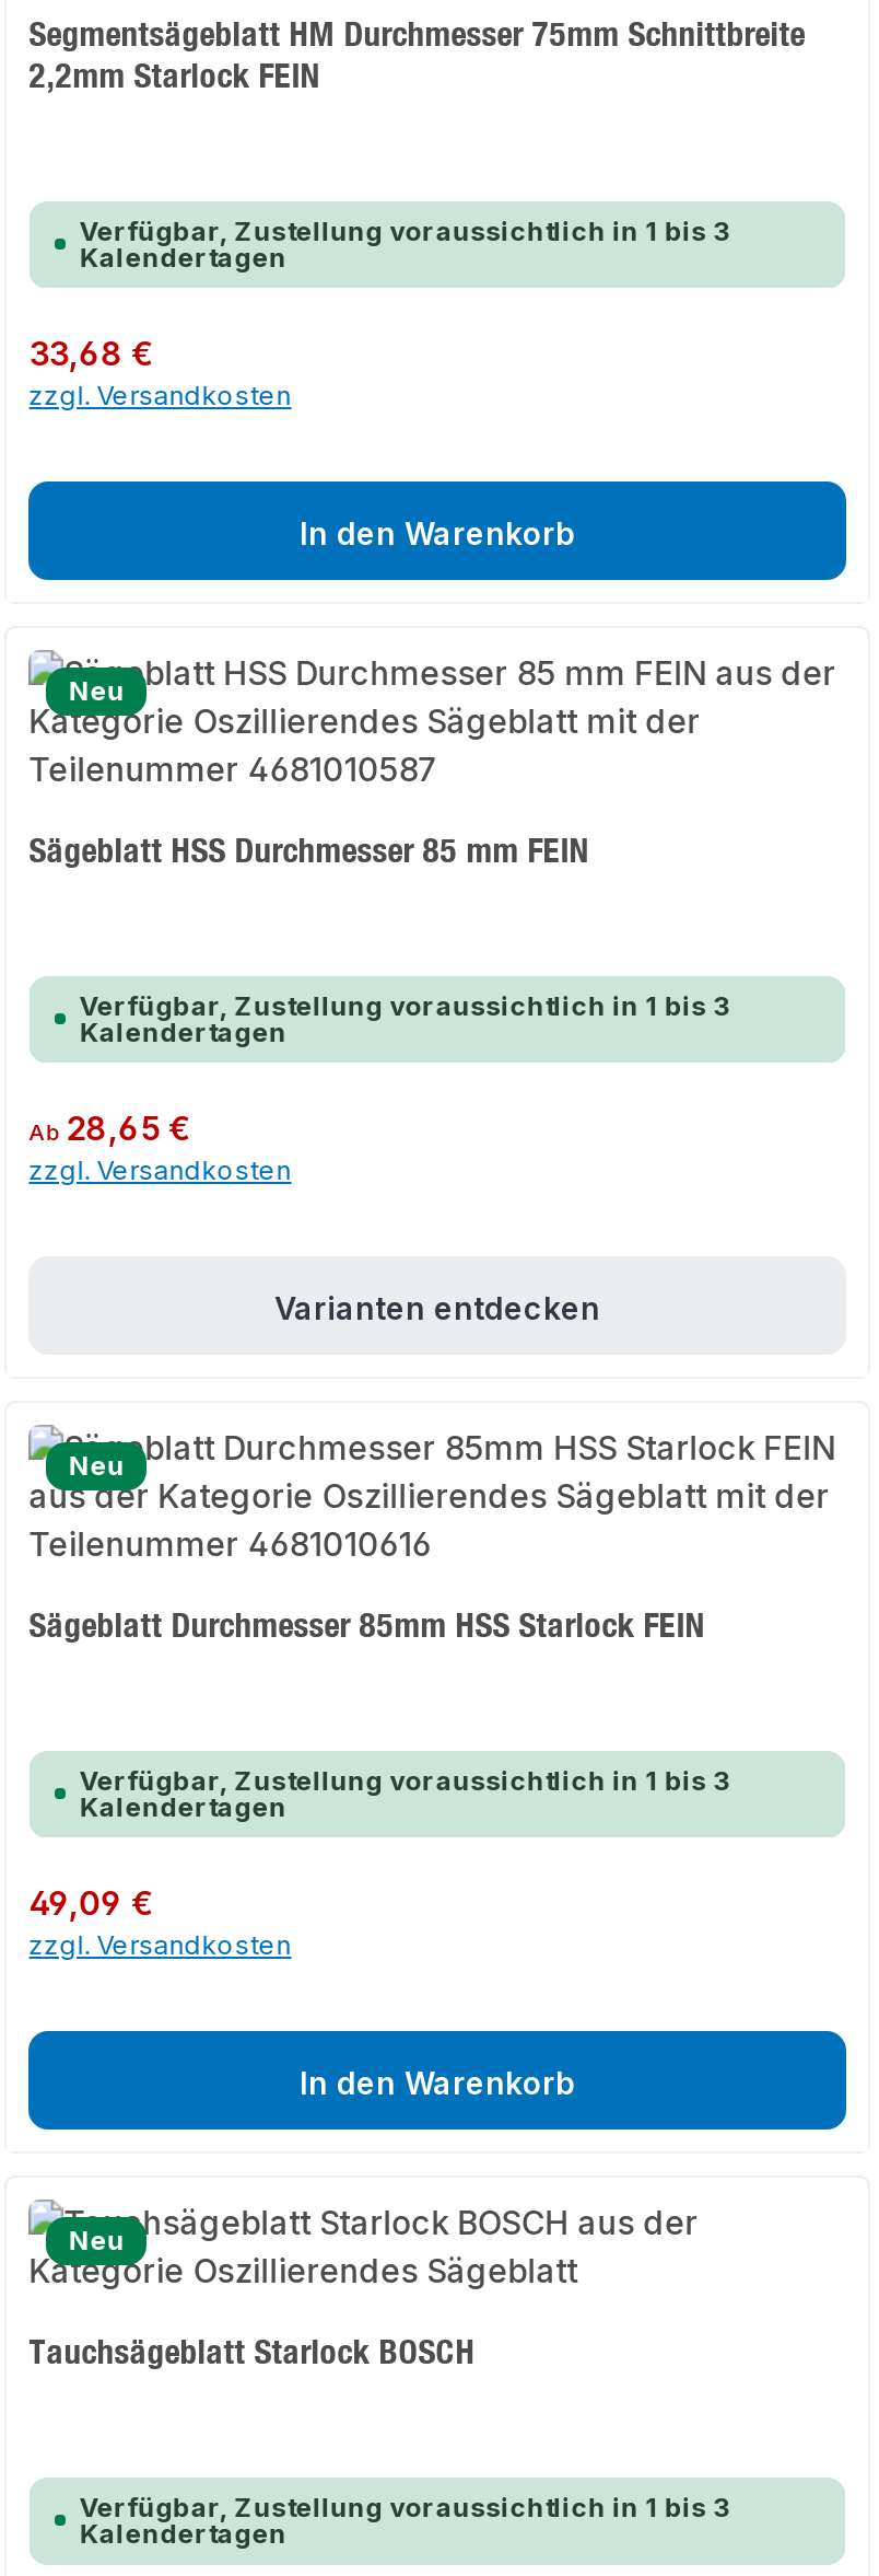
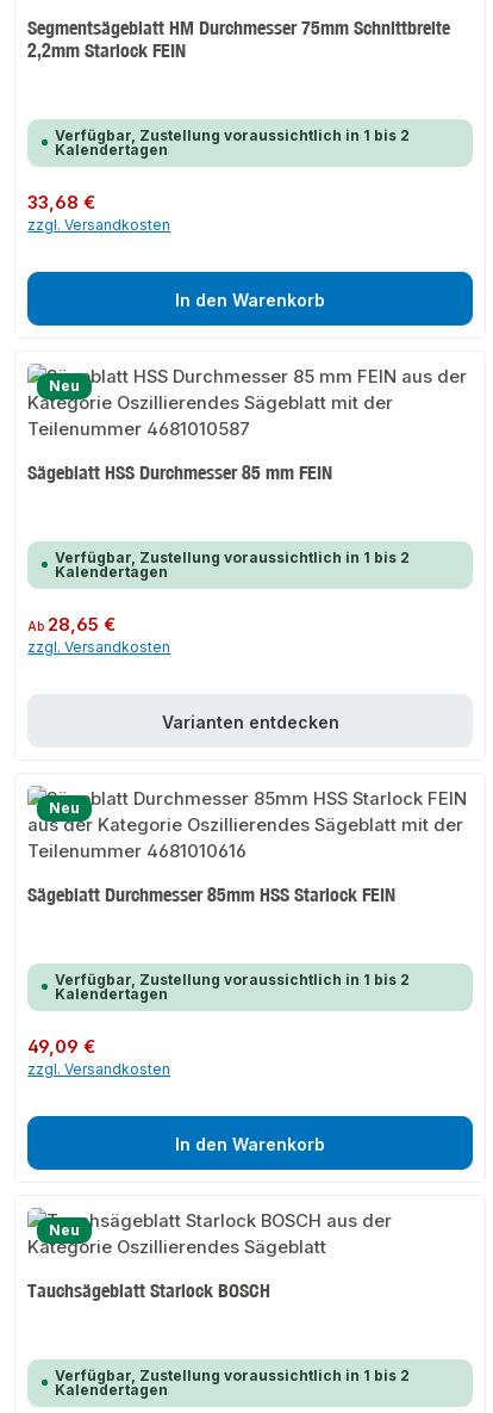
[79,214,729,246] Verfügbar, Zustellung voraussichtlich in 1 bis 3 -> [55,126,410,144] Verfügbar, Zustellung voraussichtlich in 1 bis 2
[79,989,729,1021] Verfügbar, Zustellung voraussichtlich in 1 bis 3 -> [55,548,410,566] Verfügbar, Zustellung voraussichtlich in 1 bis 2
[79,1763,729,1796] Verfügbar, Zustellung voraussichtlich in 1 bis 3 -> [55,970,410,988] Verfügbar, Zustellung voraussichtlich in 1 bis 2
[79,2490,729,2523] Verfügbar, Zustellung voraussichtlich in 1 bis 3 -> [55,1366,410,1384] Verfügbar, Zustellung voraussichtlich in 1 bis 2

